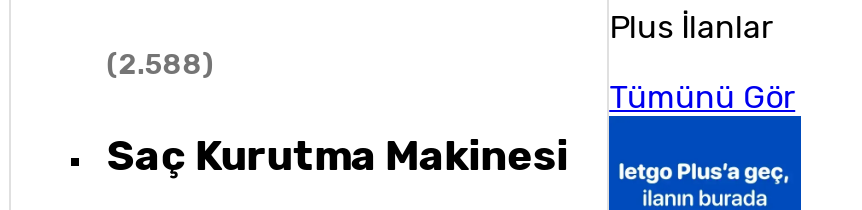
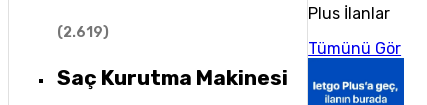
[107,47,215,81] (2.588) -> [57,24,109,41] (2.619)

